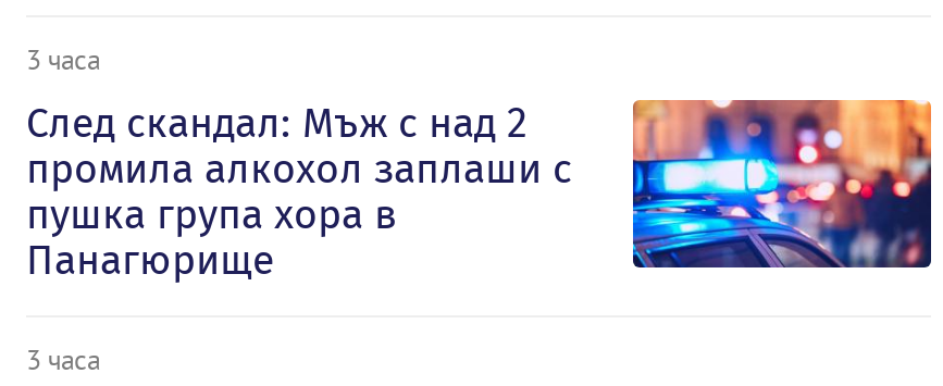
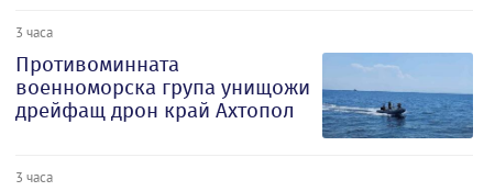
[26,97,933,285] [image] | След скандал: Мъж с над 2 | промила алкохол заплаши с | пушка група хора в | Панагюрище -> [15,52,474,139] [image] | Противоминната | военноморска група унищожи | дрейфащ дрон край Ахтопол

